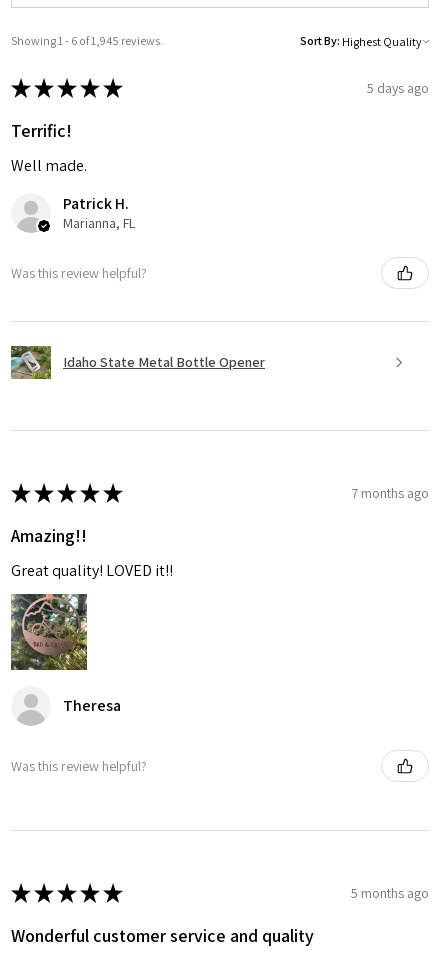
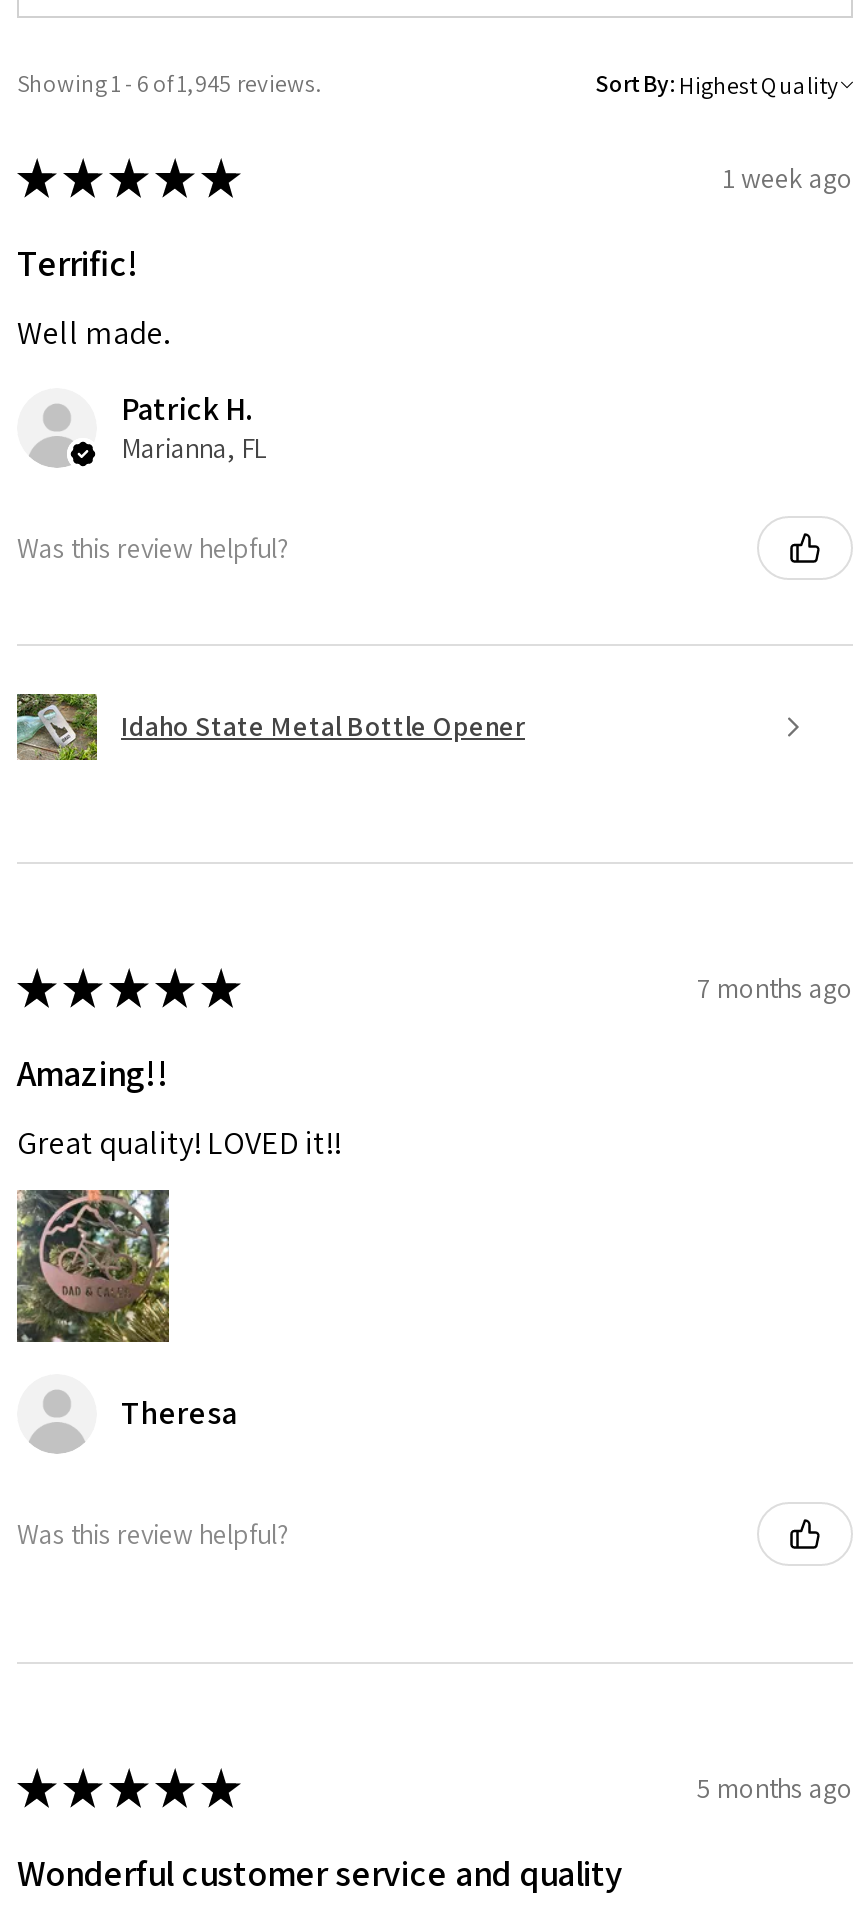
[367,79,429,97] 5 days ago -> [723,159,853,195] 1 week ago

